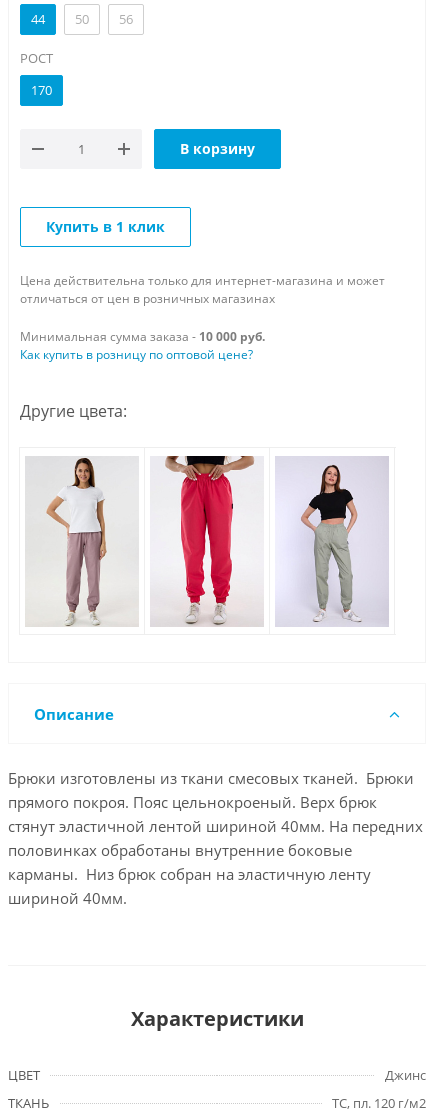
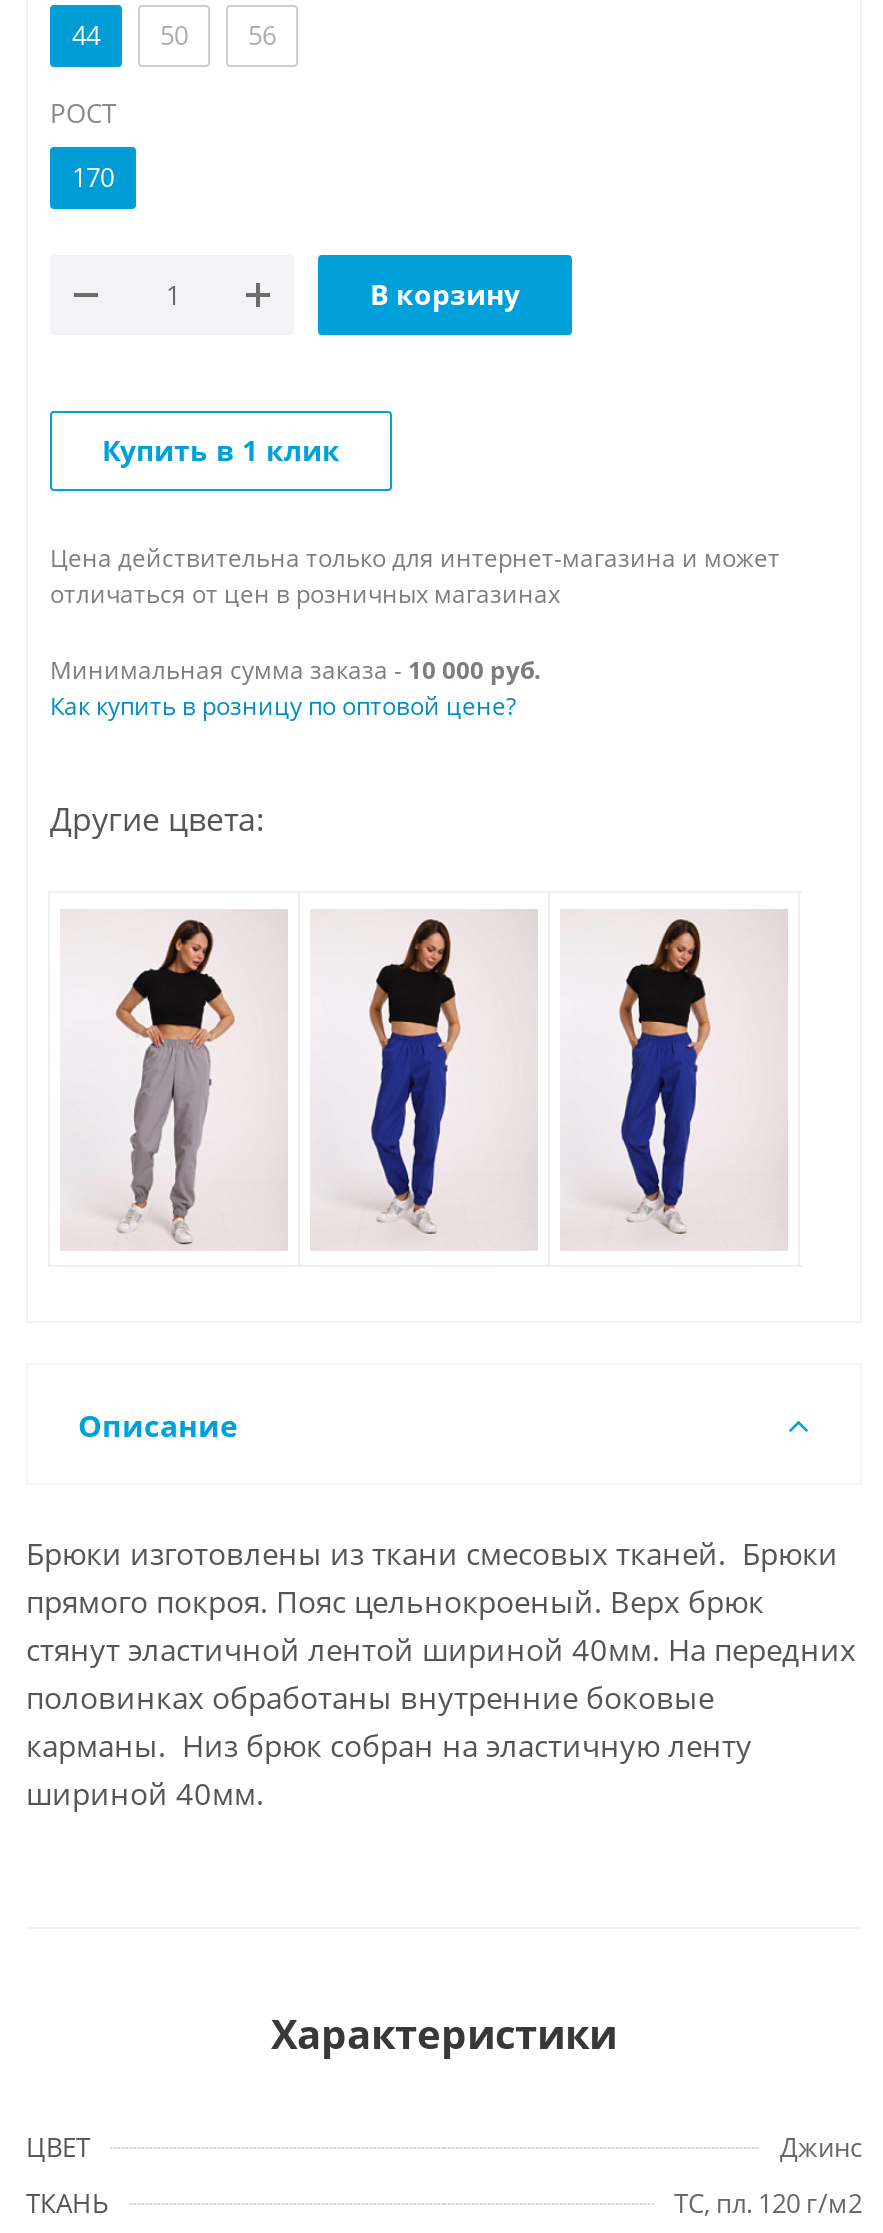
[45,457,112,627] [image] -> [102,913,236,1247] [image]
[165,455,254,626] [image] -> [342,909,516,1247] [image]
[300,461,362,623] [image] -> [612,917,732,1241] [image]

